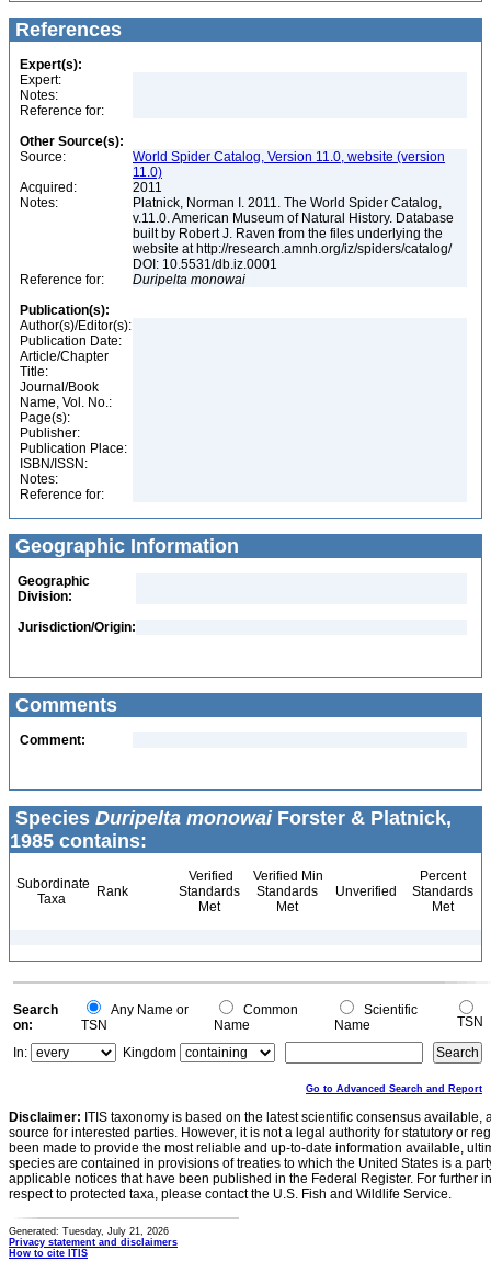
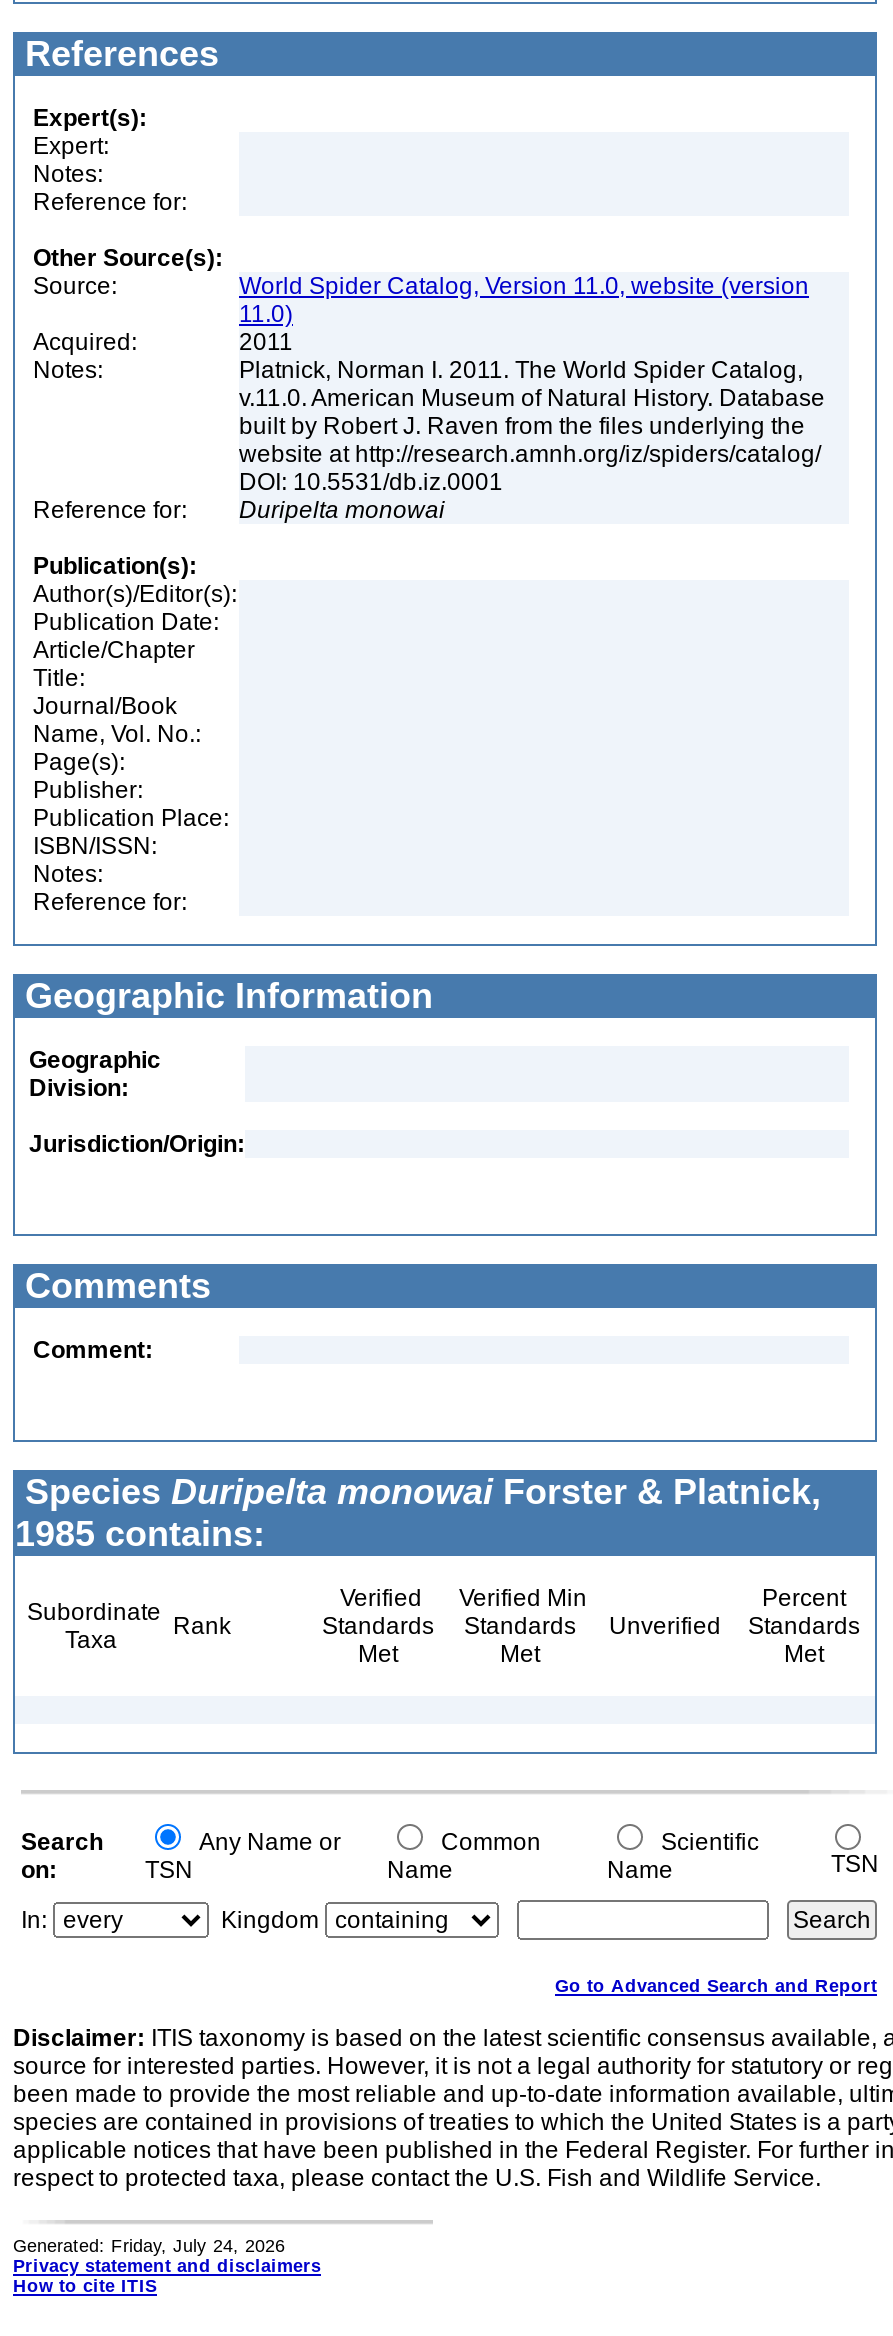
[9,1226,169,1237] Generated: Tuesday, July 21, 2026 -> [13,2236,285,2256] Generated: Friday, July 24, 2026

